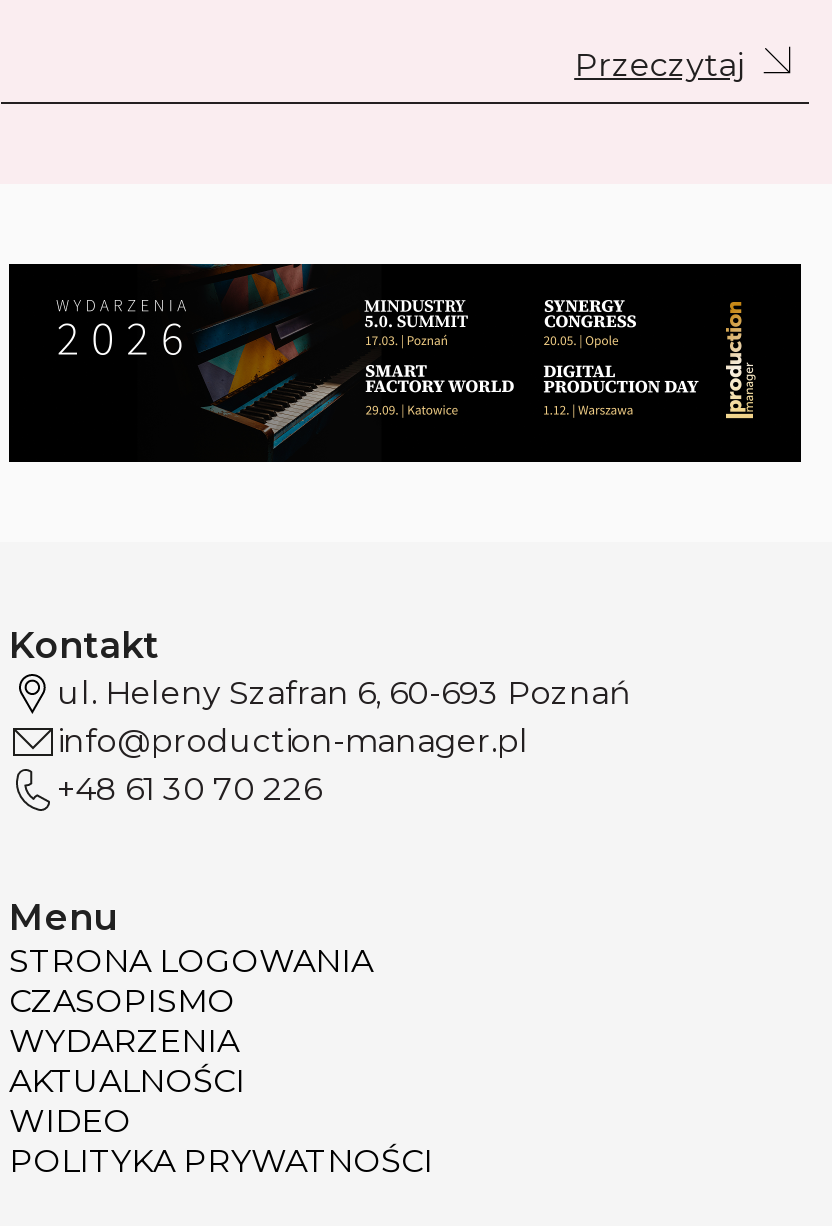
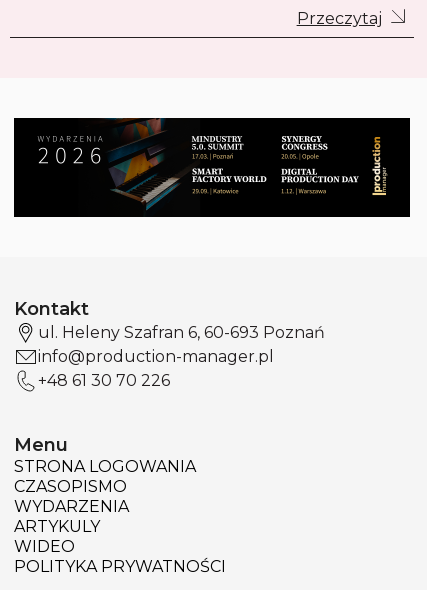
[9,1062,245,1100] AKTUALNOŚCI -> [14,517,100,536] ARTYKULY

